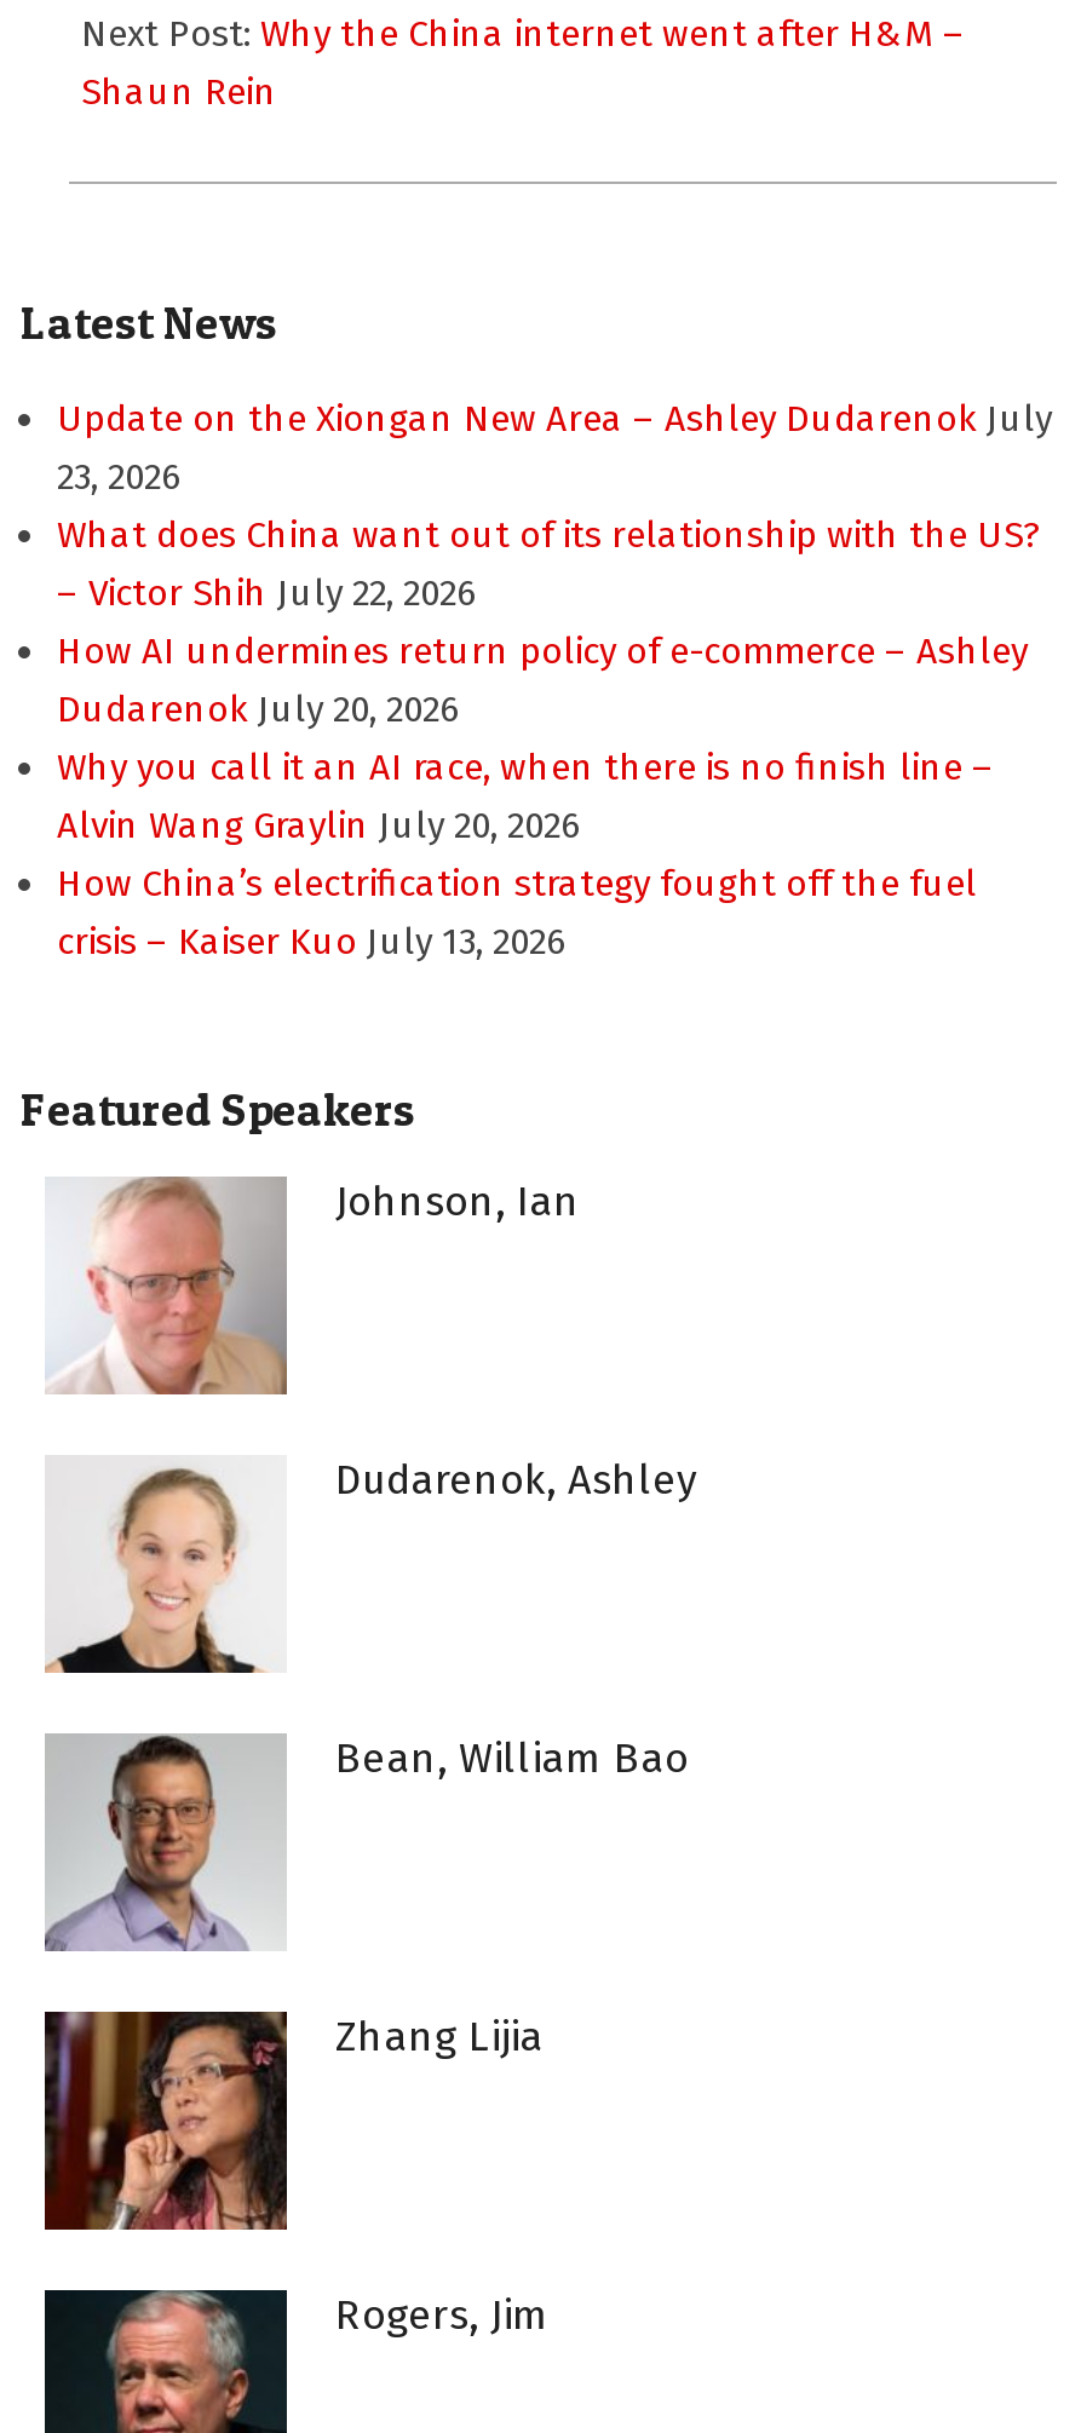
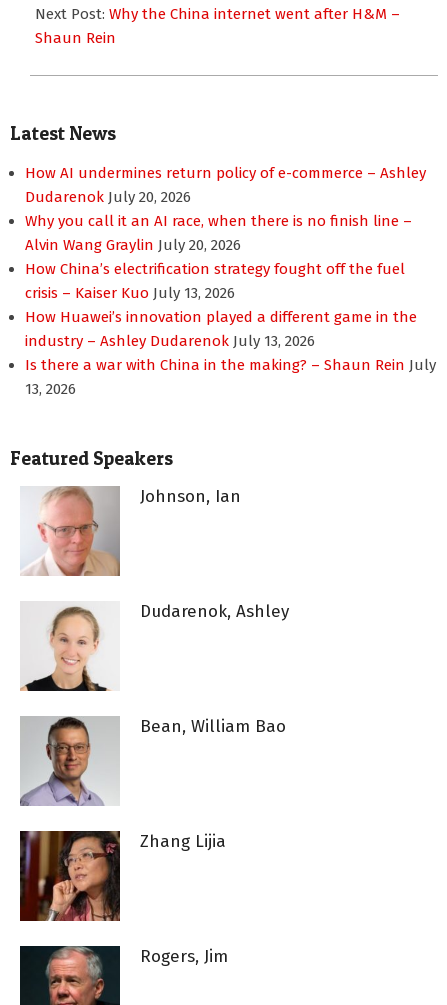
[57,397,1052,615] Update on the Xiongan New Area – Ashley Dudarenok July | 23, 2026 | What does China want out of its relationship with the US? | – Victor Shih July 22, 2026 -> none
moved [57,630,1028,964] -> [25,164,426,302]: How AI undermines return policy of e-commerce – Ashley | Dudarenok July 20, 2026 | Why you call it an AI race, when there is no finish line – | Alvin Wang Graylin July 20, 2026 | How China’s electrification strategy fought off the fuel | crisis – Kaiser Kuo July 13, 2026
none -> [25,308,436,398] How Huawei’s innovation played a different game in the | industry – Ashley Dudarenok July 13, 2026 | Is there a war with China in the making? – Shaun Rein July | 13, 2026

